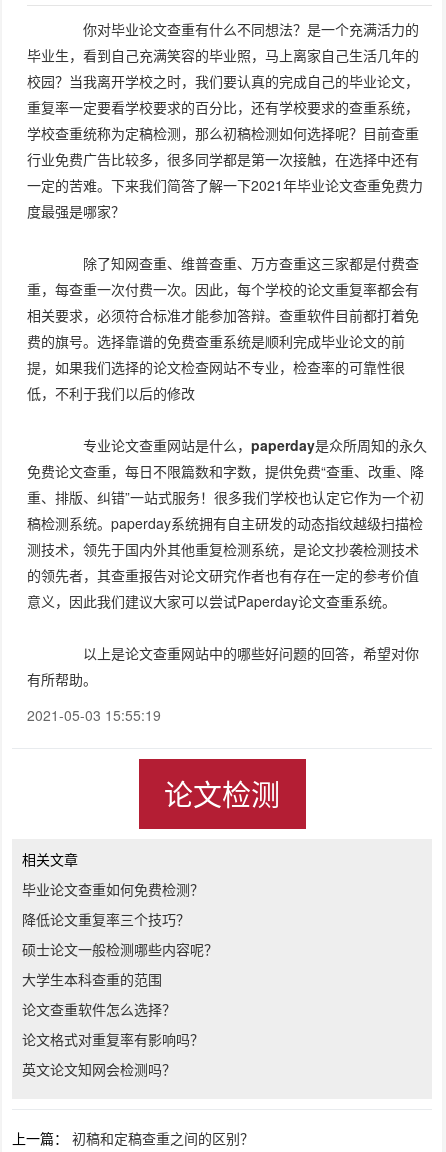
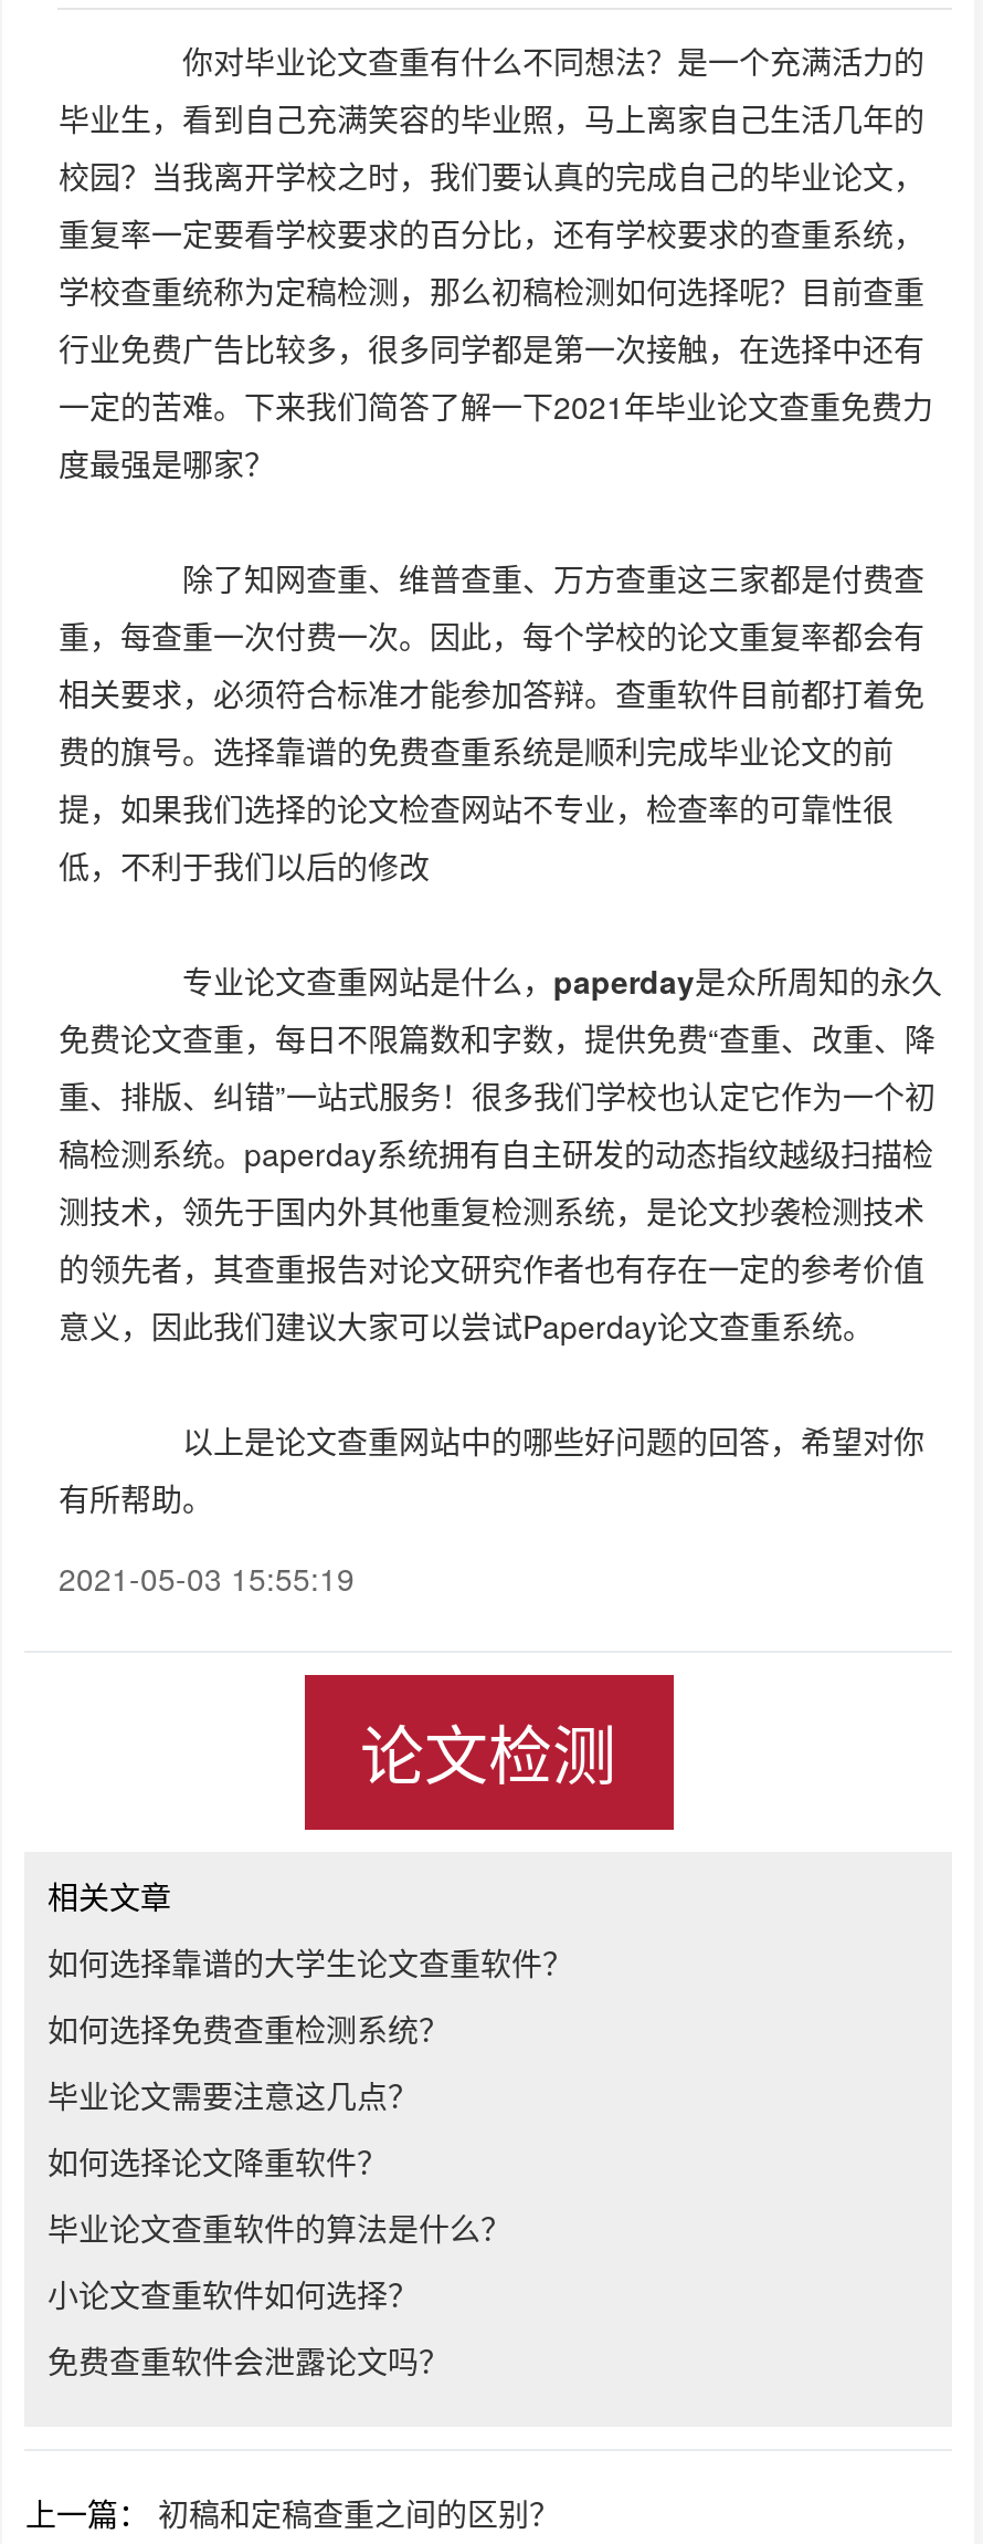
[22,879,204,899] 毕业论文查重如何免费检测？ -> [47,1940,573,1985] 如何选择靠谱的大学生论文查重软件？
[22,909,190,929] 降低论文重复率三个技巧？ -> [47,2007,450,2051] 如何选择免费查重检测系统？
[22,939,218,959] 硕士论文一般检测哪些内容呢？ -> [47,2073,419,2117] 毕业论文需要注意这几点？
[22,969,162,989] 大学生本科查重的范围 -> [47,2139,388,2184] 如何选择论文降重软件？
[22,999,176,1019] 论文查重软件怎么选择？ -> [47,2206,511,2250] 毕业论文查重软件的算法是什么？
[22,1029,204,1049] 论文格式对重复率有影响吗？ -> [47,2272,419,2316] 小论文查重软件如何选择？
[22,1059,176,1079] 英文论文知网会检测吗？ -> [47,2338,450,2383] 免费查重软件会泄露论文吗？

